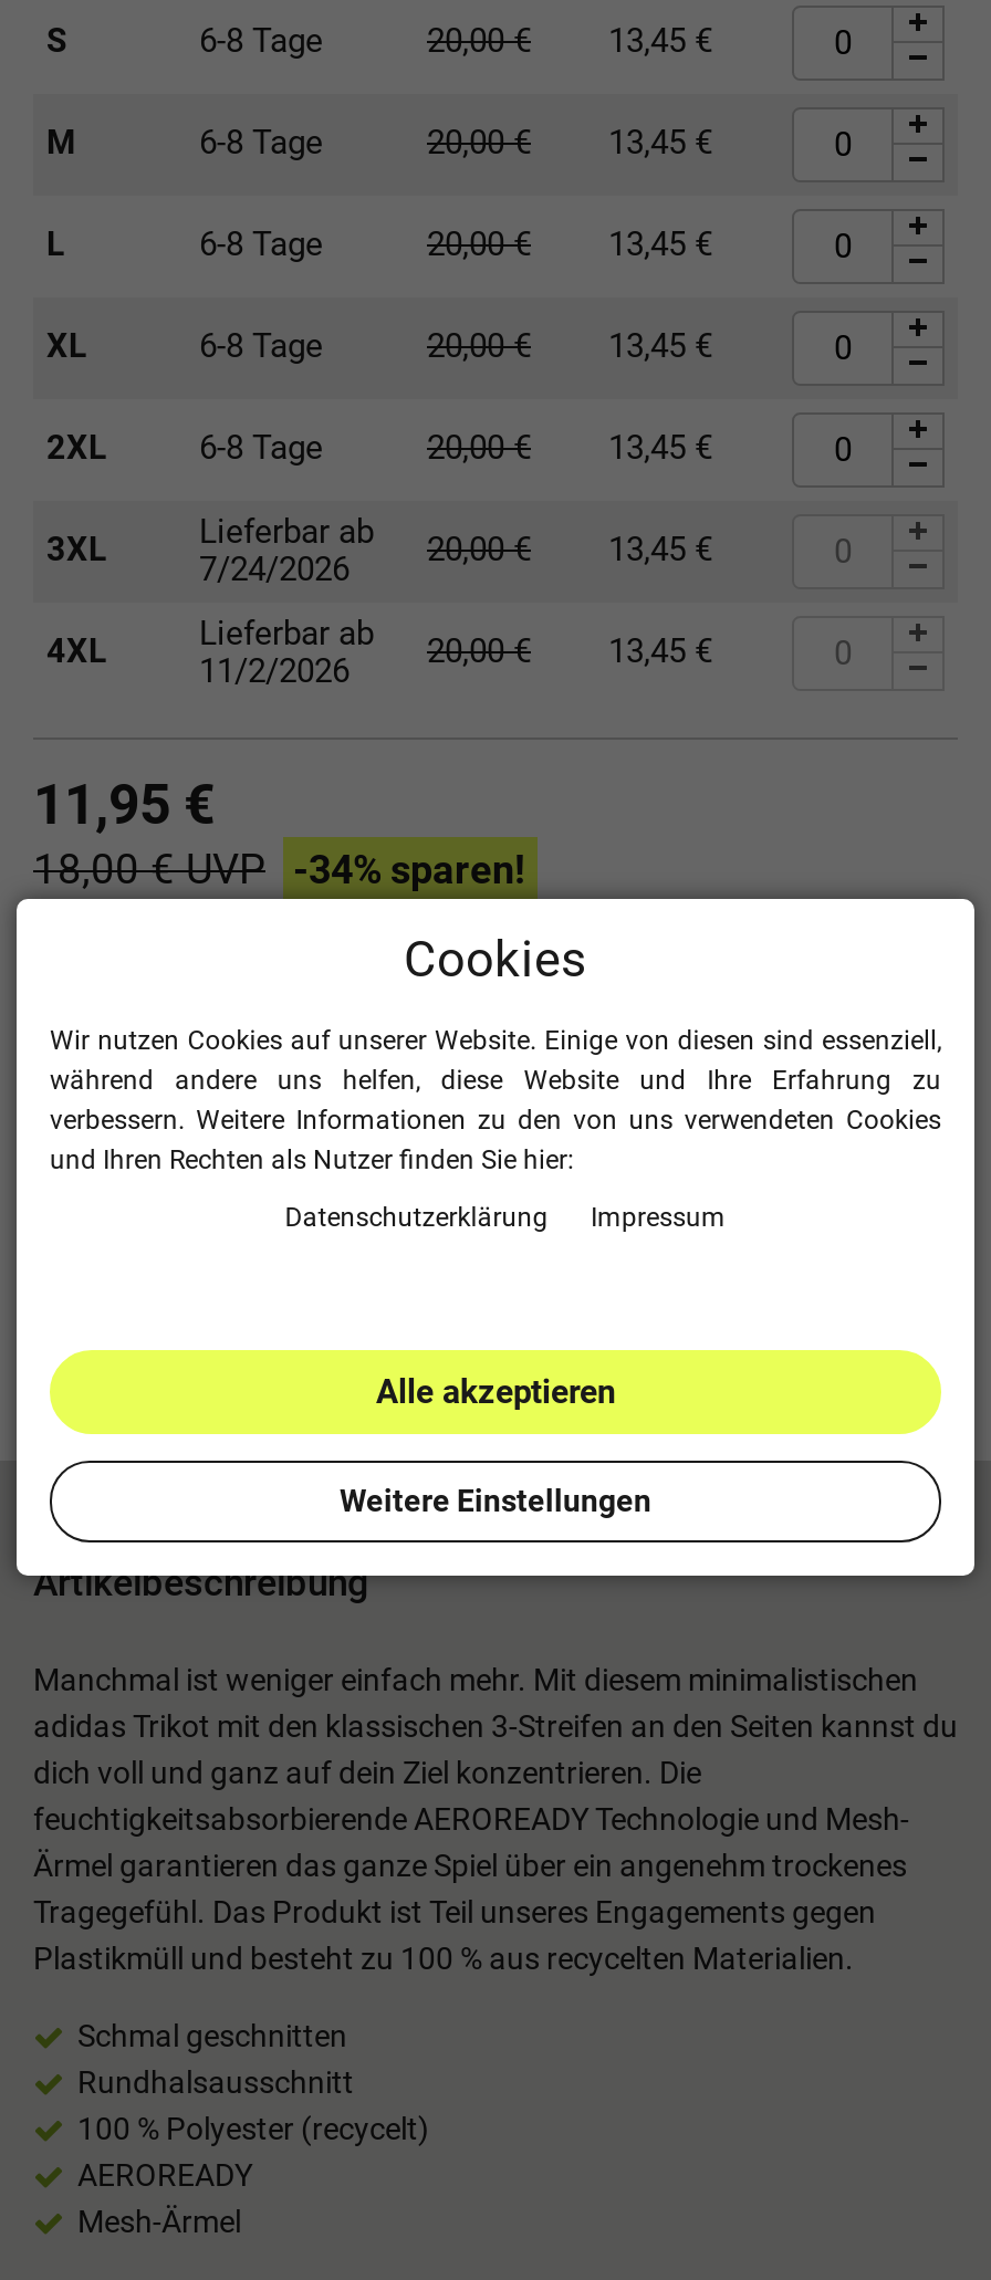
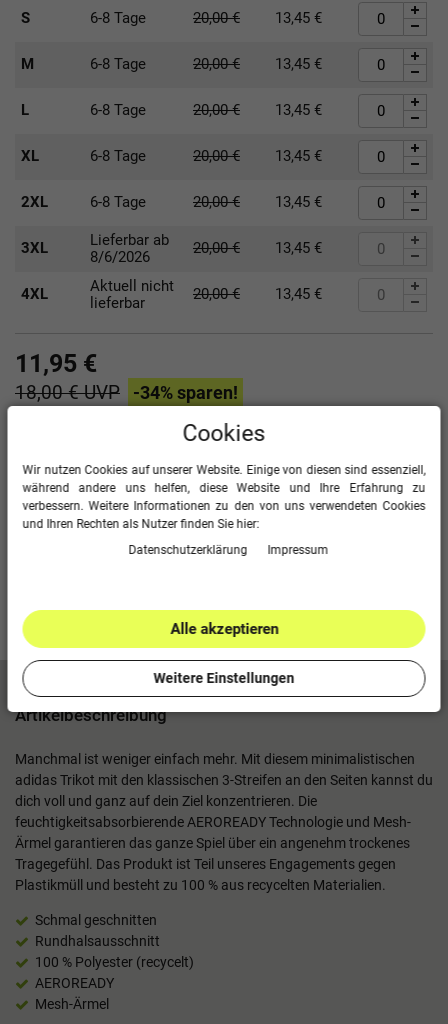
[199,548,350,588] 7/24/2026 -> [90,247,150,265] 8/6/2026
[199,613,374,690] Lieferbar ab | 11/2/2026 -> [90,276,174,311] Aktuell nicht | lieferbar

